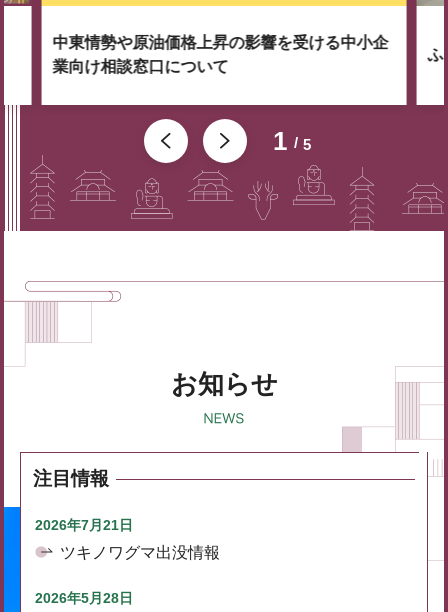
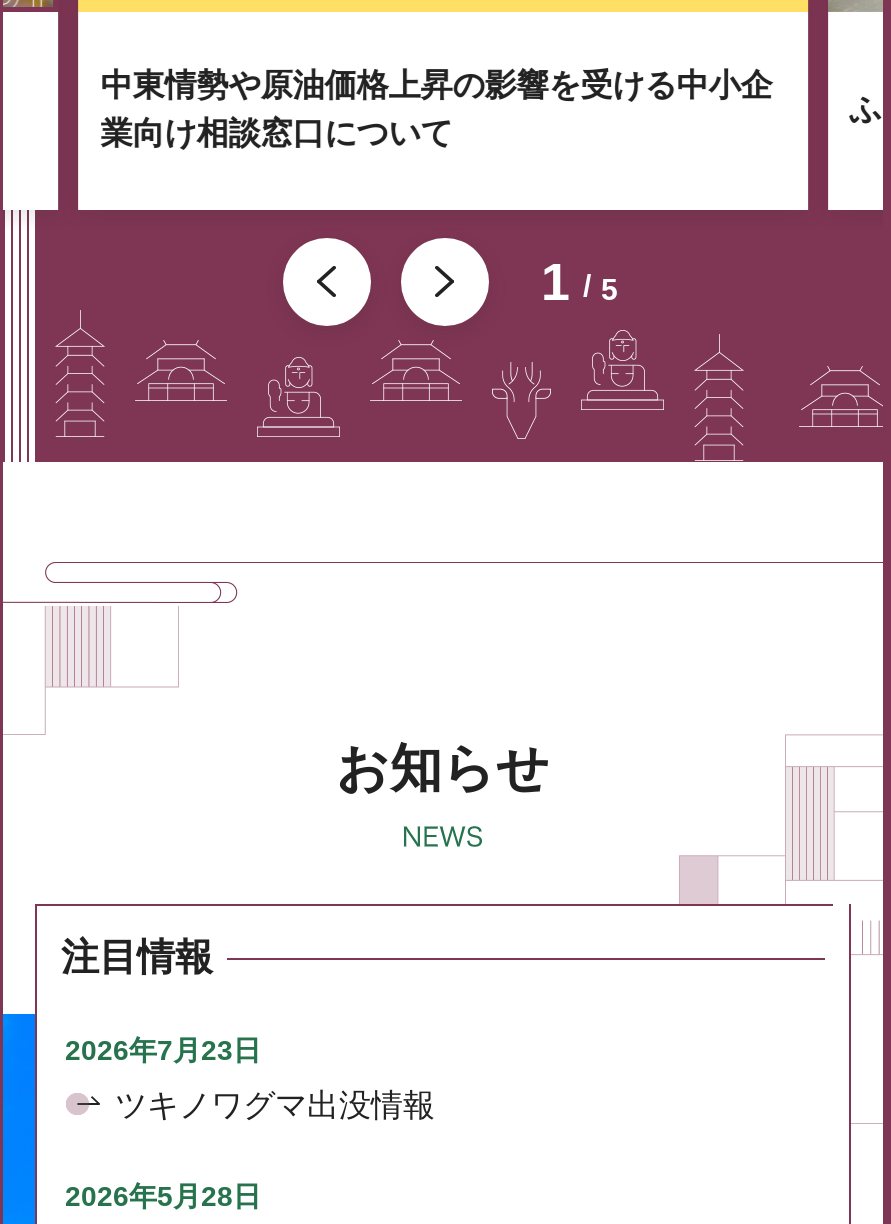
[35,517,133,533] 2026年7月21日 -> [65,1034,261,1066] 2026年7月23日

